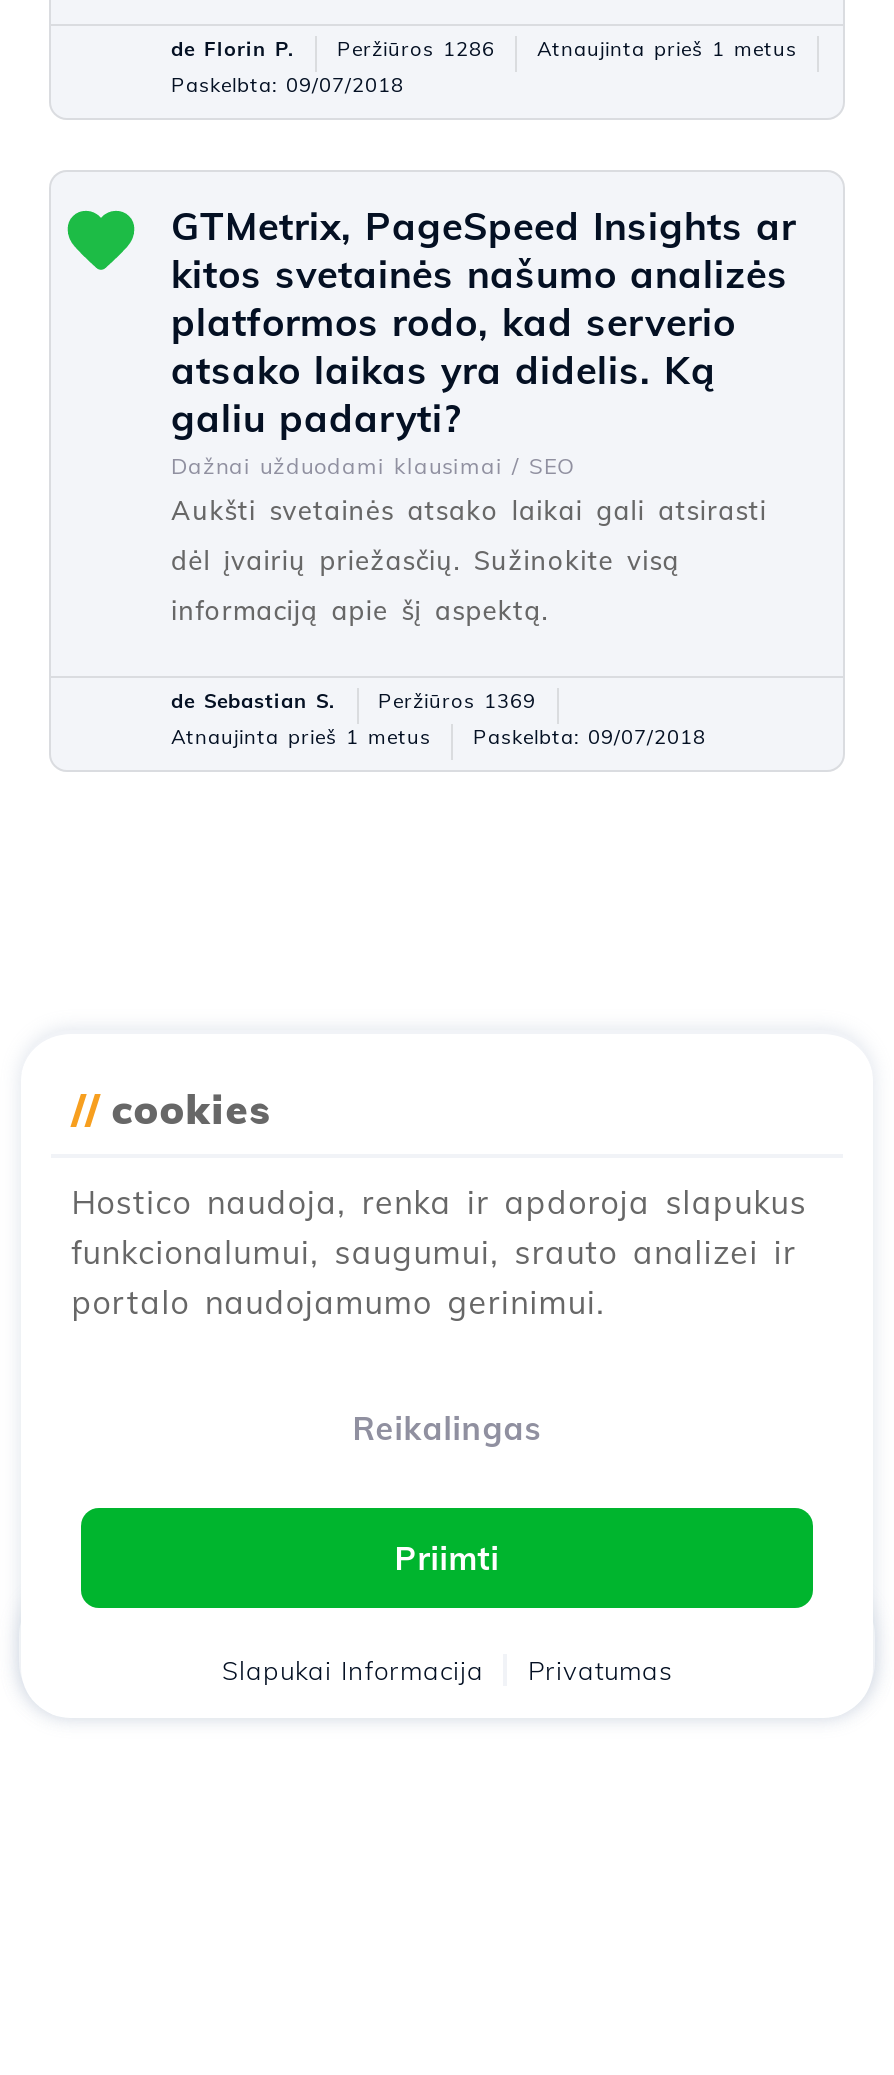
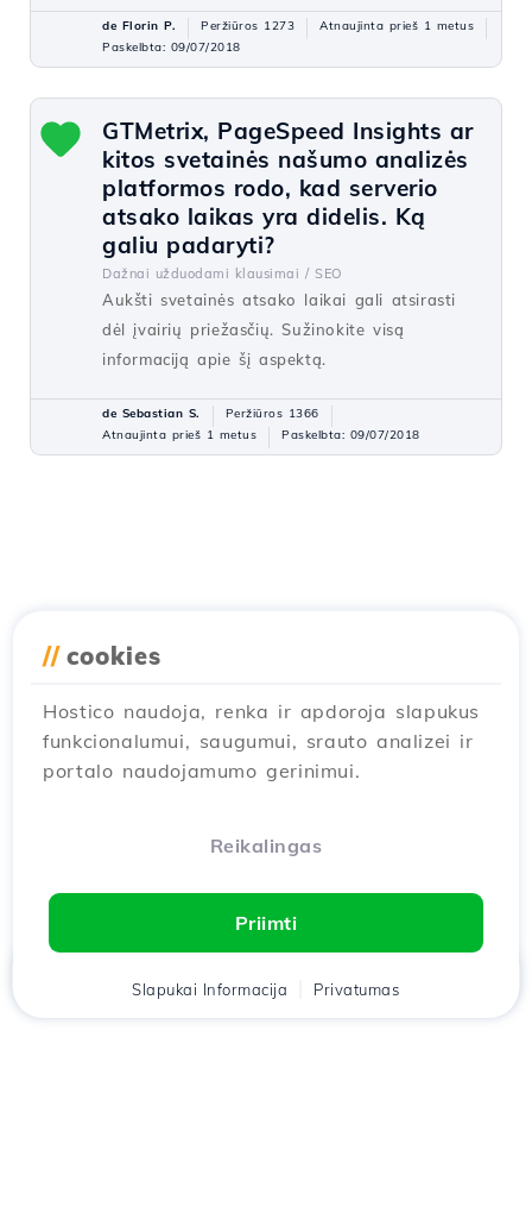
[171,36,797,62] de Florin P. Peržiūros 1286 Atnaujinta prieš 1 metus -> [102,18,474,33] de Florin P. Peržiūros 1273 Atnaujinta prieš 1 metus
[171,688,536,714] de Sebastian S. Peržiūros 1369 -> [102,406,319,421] de Sebastian S. Peržiūros 1366

